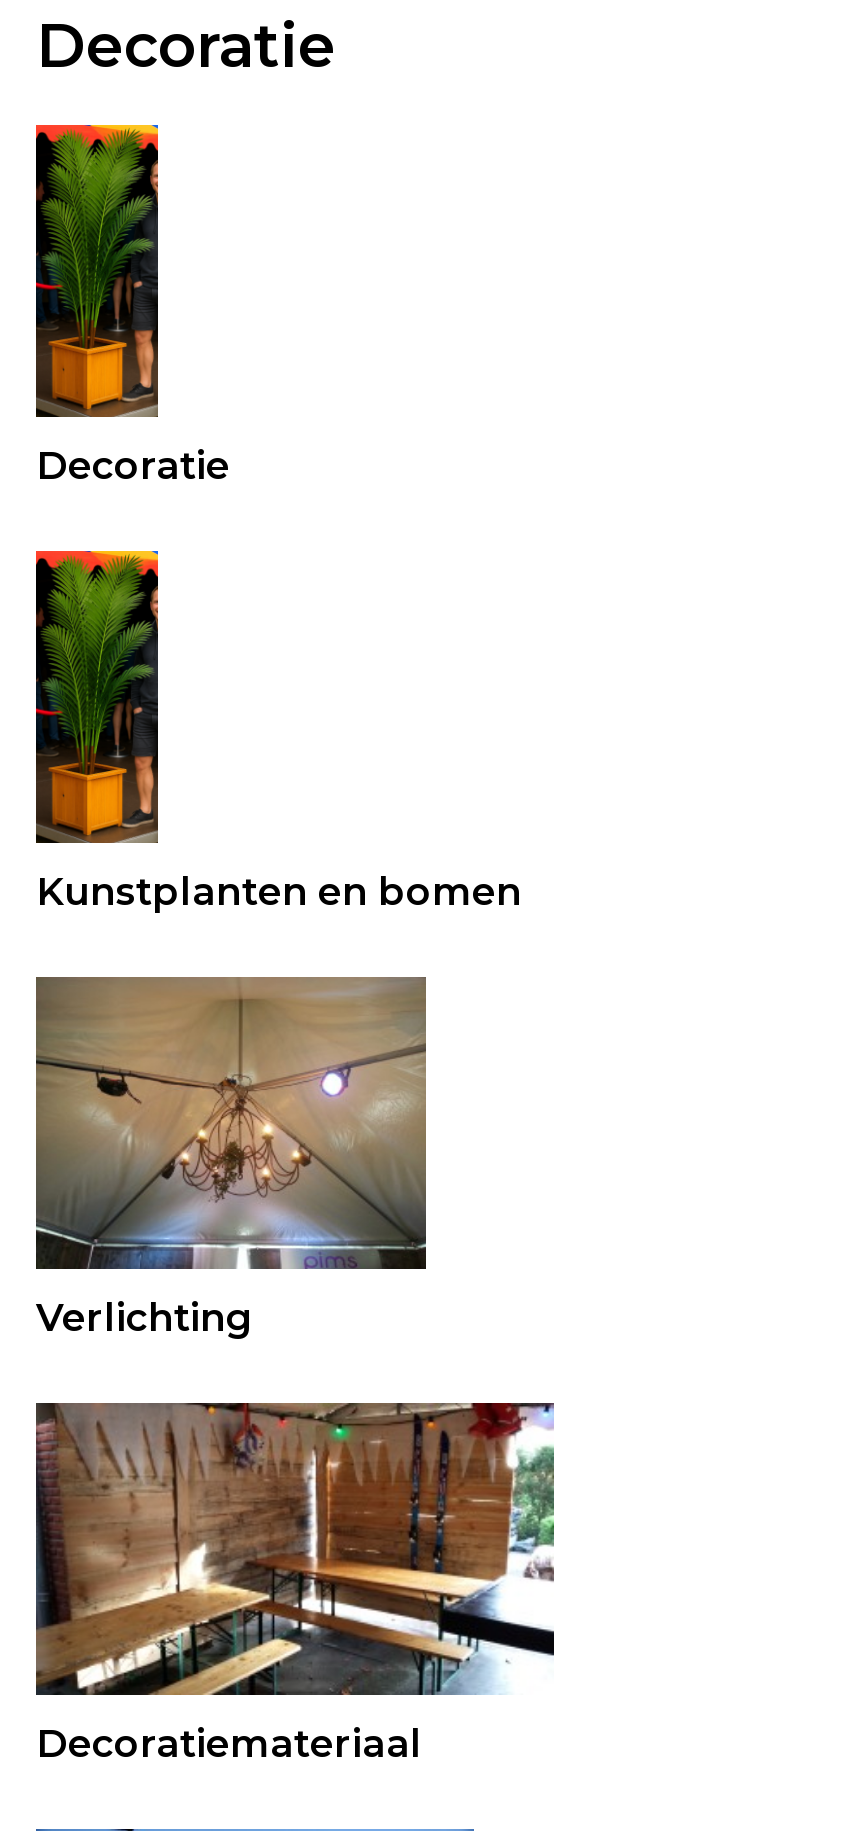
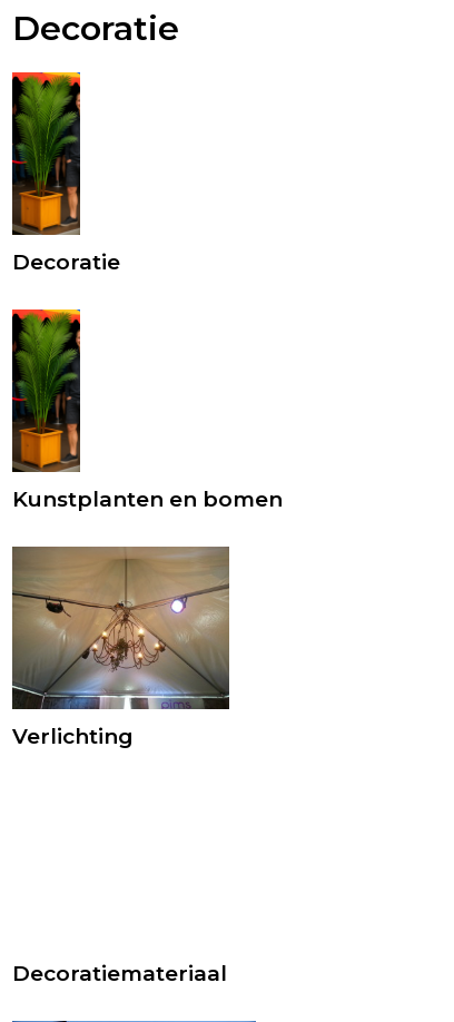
[34,1401,556,1697] [image] -> none

